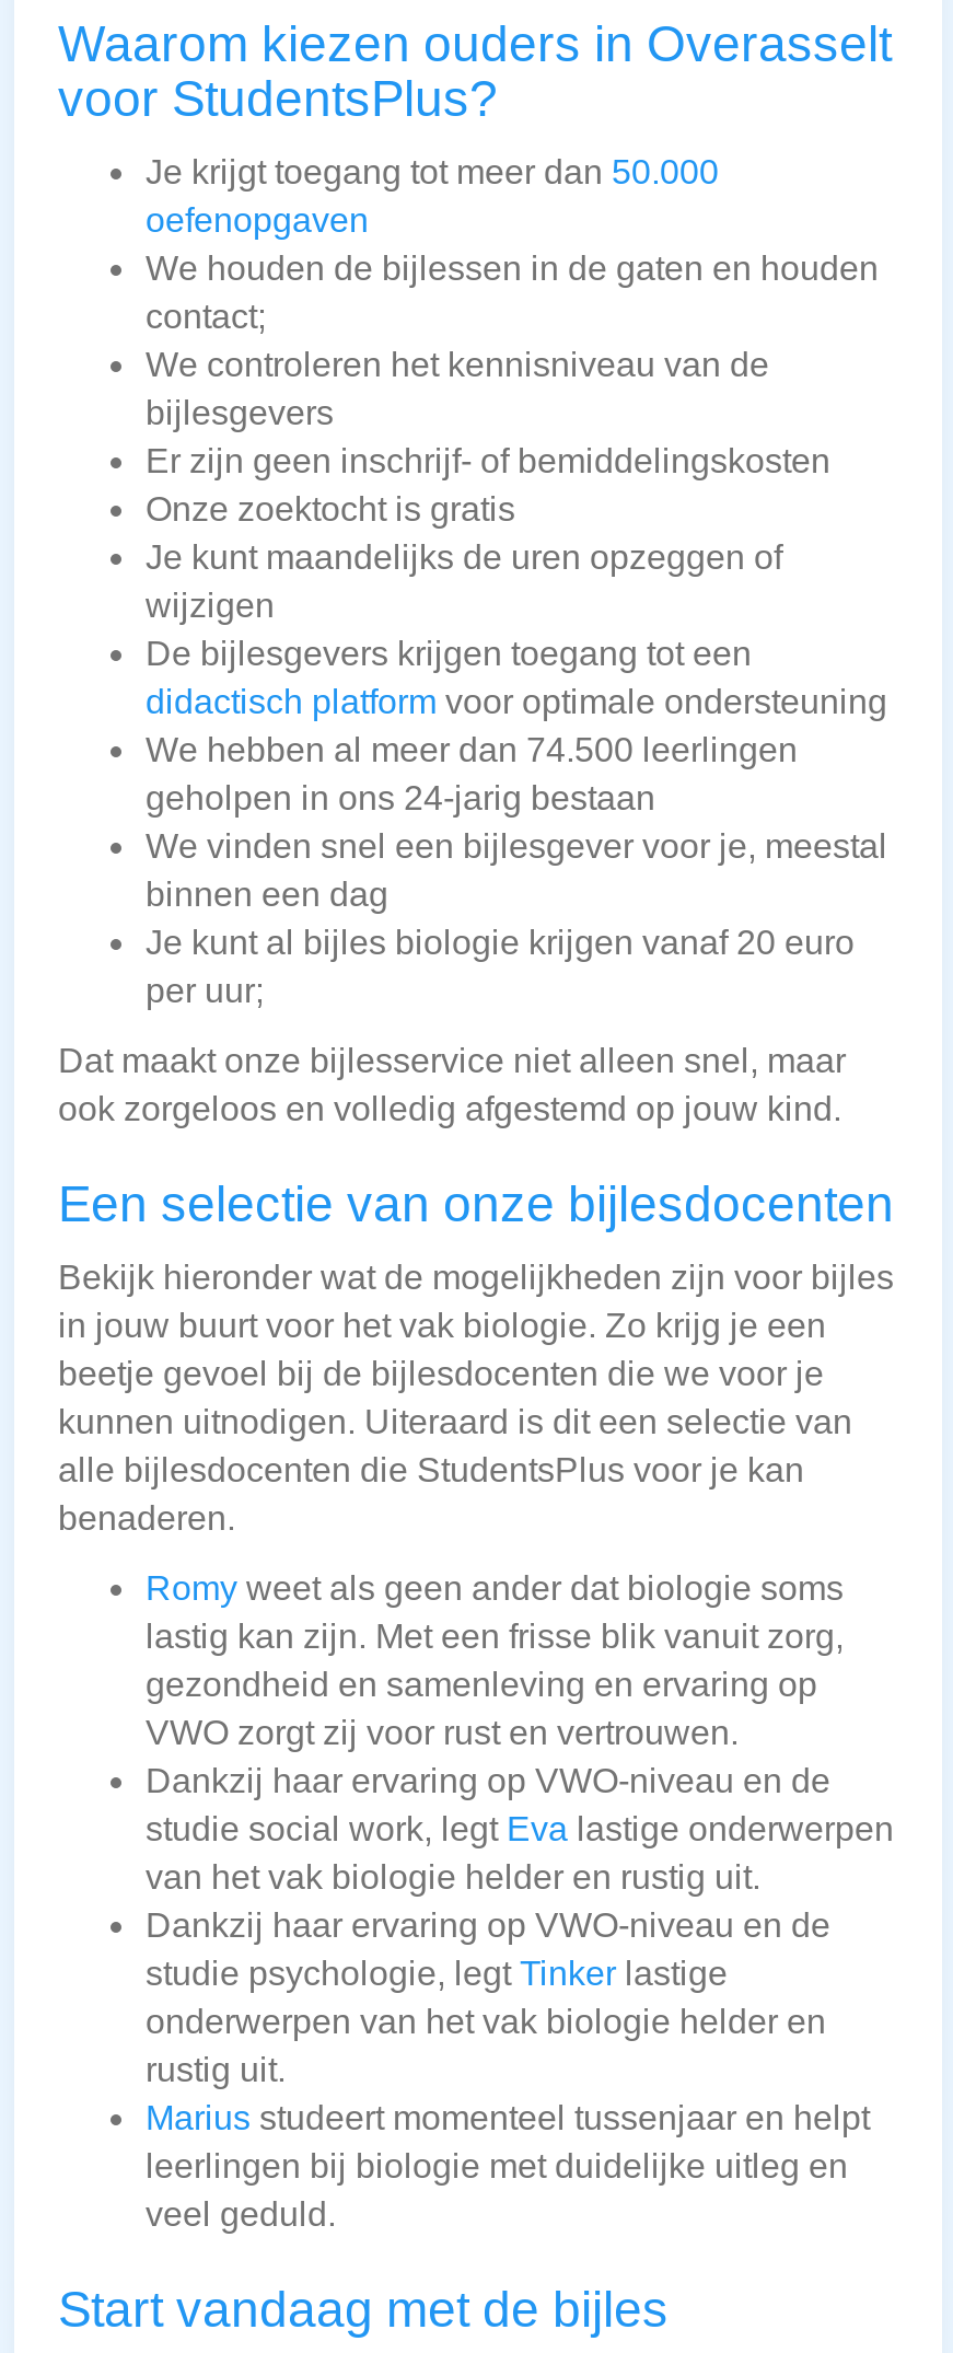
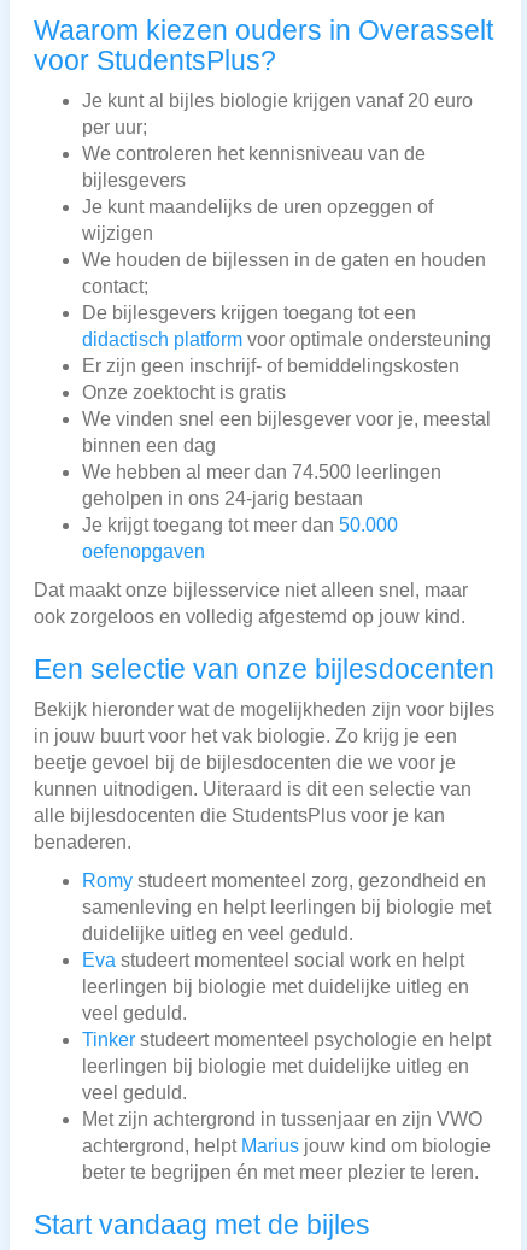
moved [146,154,887,913] -> [82,144,491,562]: We controleren het kennisniveau van de | bijlesgevers | Je kunt maandelijks de uren opzeggen of | ... | Je krijgt toegang tot meer dan 50.000 | oefenopgaven
moved [146,924,855,1010] -> [82,91,473,138]: Je kunt al bijles biologie krijgen vanaf 20 euro | per uur;
[146,1570,894,2137] Romy weet als geen ander dat biologie soms | lastig kan zijn. Met een frisse blik vanuit zorg, | gezondheid en samenleving en ervaring op | VWO zorgt zij voor rust en vertrouwen. | Dankzij haar ervaring op VWO-niveau en de | studie social work, legt Eva lastige onderwerpen | van het vak biologie helder en rustig uit. | Dankzij haar ervaring op VWO-niveau en de | studie psychologie, legt Tinker lastige | onderwerpen van het vak biologie helder en | rustig uit. | Marius studeert momenteel tussenjaar en helpt -> [82,871,491,971] Romy studeert momenteel zorg, gezondheid en | samenleving en helpt leerlingen bij biologie met | duidelijke uitleg en veel geduld. | Eva studeert momenteel social work en helpt
moved [146,2148,848,2233] -> [82,977,469,1024]: leerlingen bij biologie met duidelijke uitleg en | veel geduld.
none -> [82,1030,491,1183] Tinker studeert momenteel psychologie en helpt | leerlingen bij biologie met duidelijke uitleg en | veel geduld. | Met zijn achtergrond in tussenjaar en zijn VWO | achtergrond, helpt Marius jouw kind om biologie | beter te begrijpen én met meer plezier te leren.

